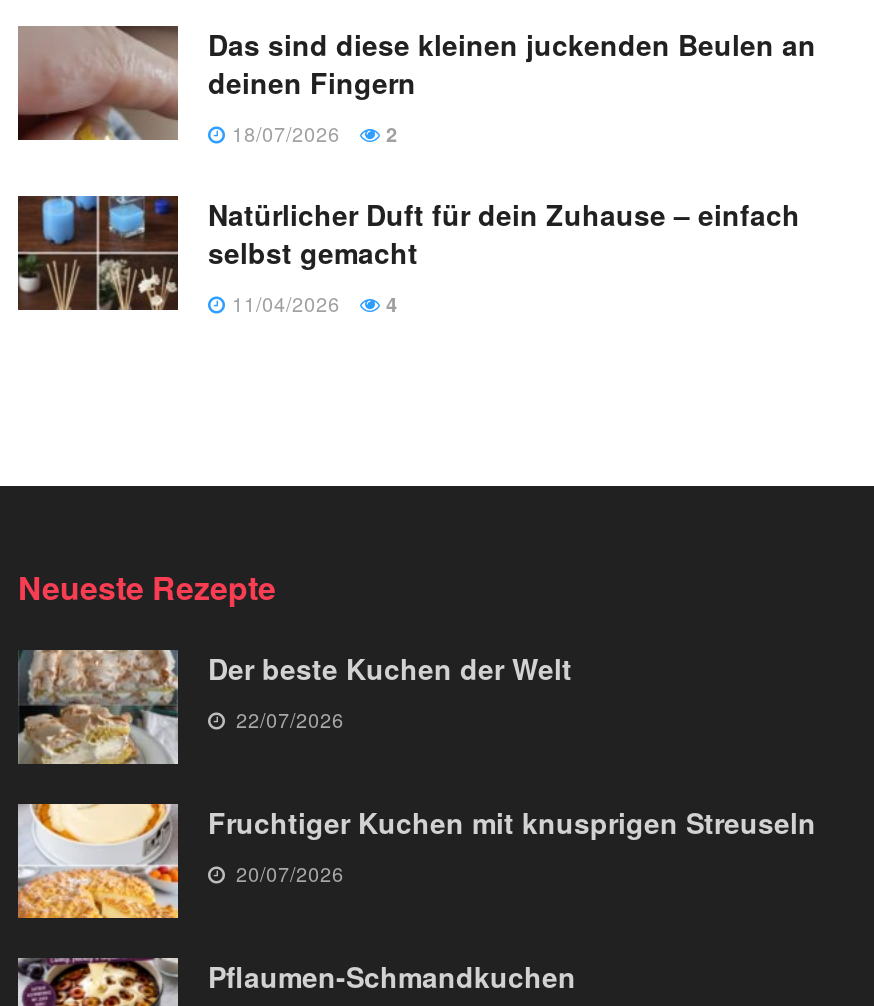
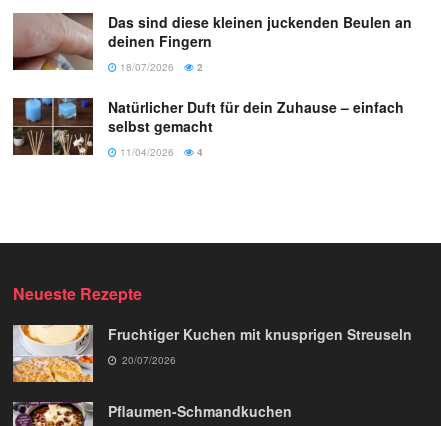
[18,648,572,766] [image] | Der beste Kuchen der Welt | 22/07/2026 -> none

